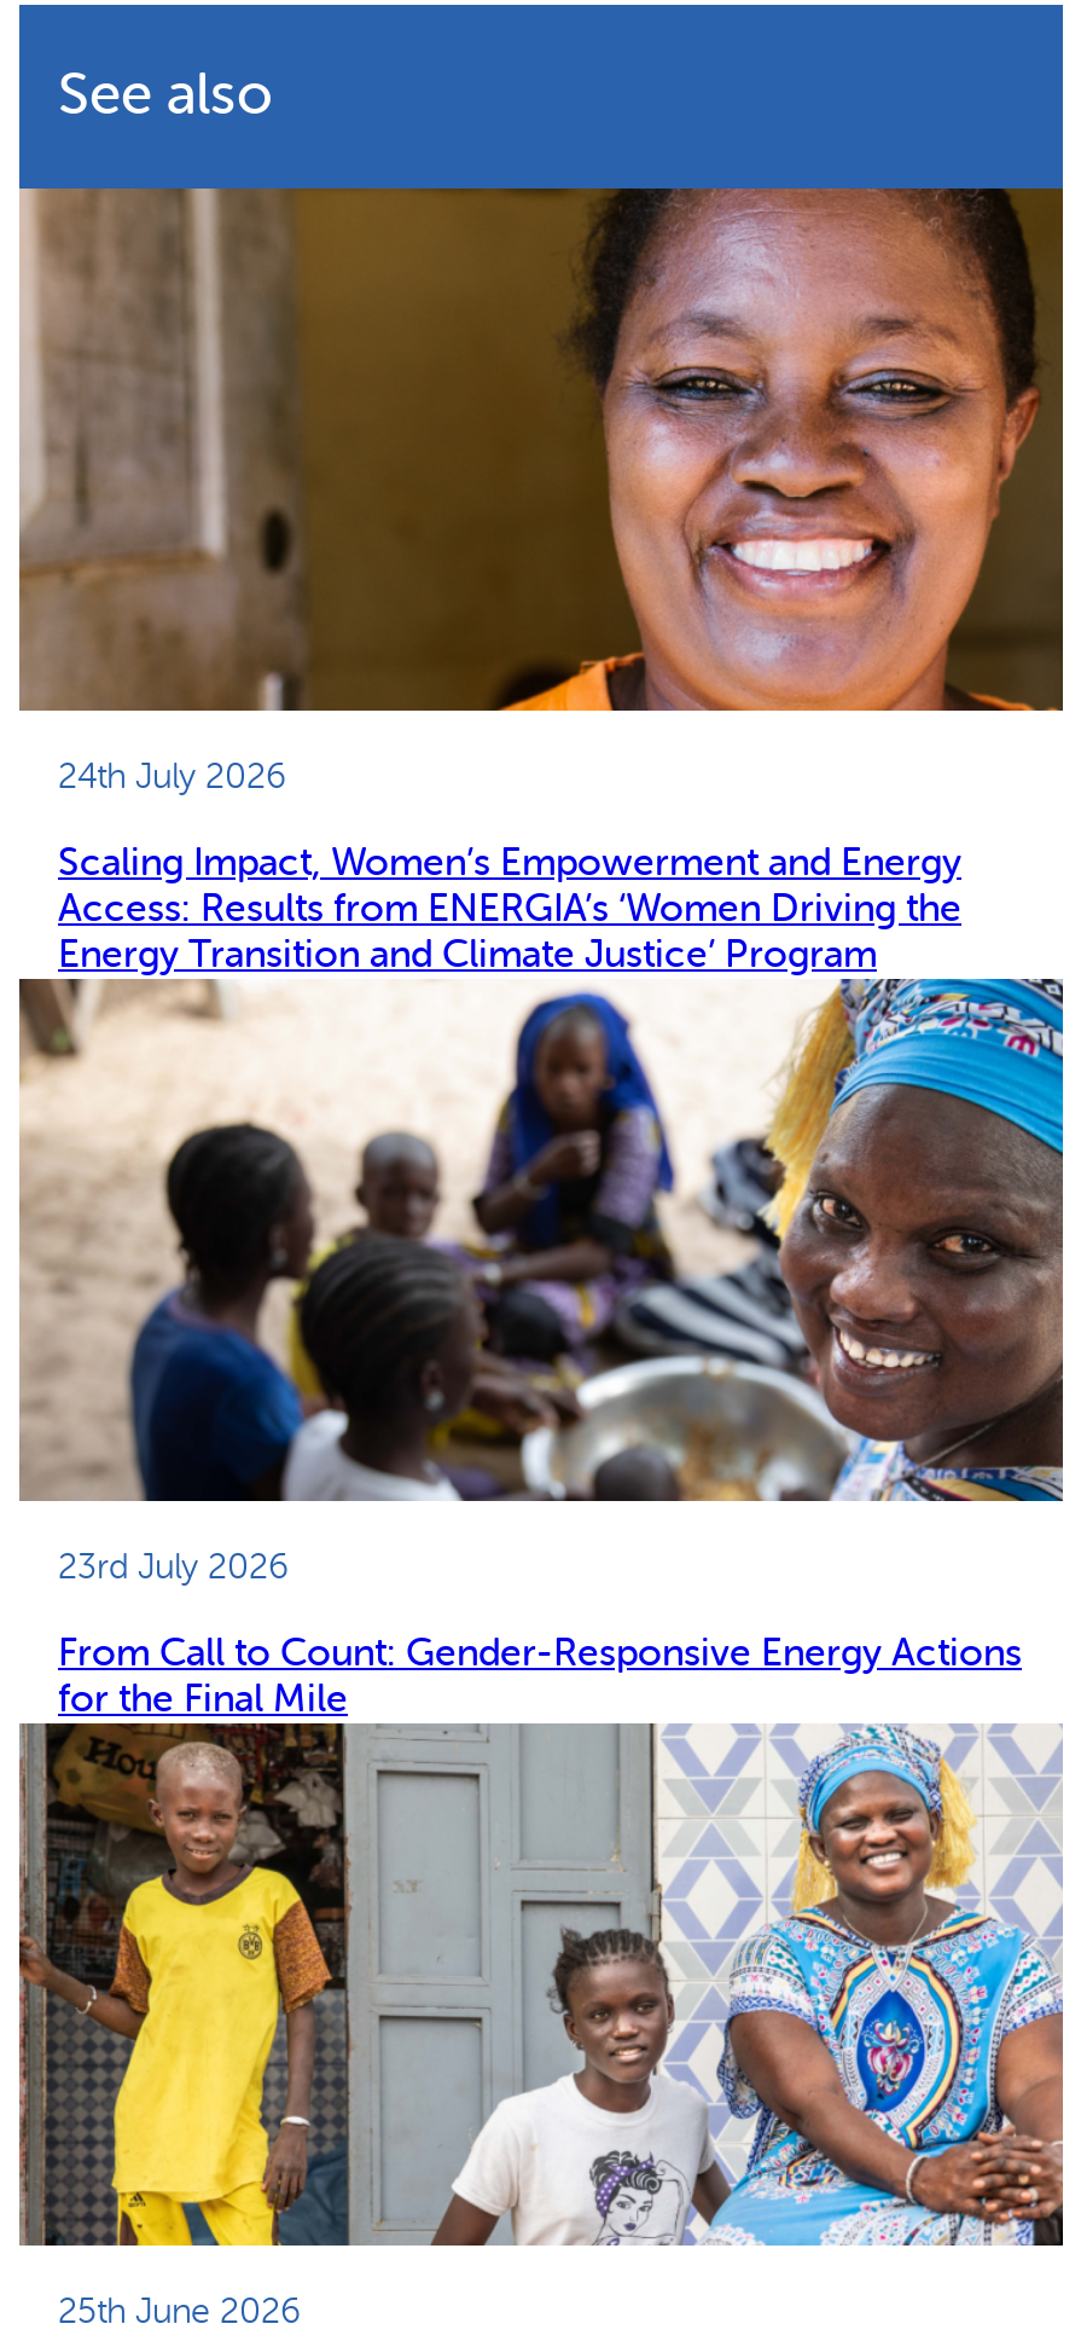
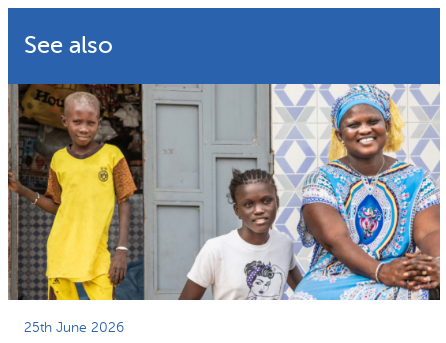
[19,186,1065,976] [image] | 24th July 2026 | Scaling Impact, Women’s Empowerment and Energy | Access: Results from ENERGIA’s ‘Women Driving the | Energy Transition and Climate Justice’ Program -> none
[17,977,1065,1720] [image] | 23rd July 2026 | From Call to Count: Gender-Responsive Energy Actions | for the Final Mile -> none

